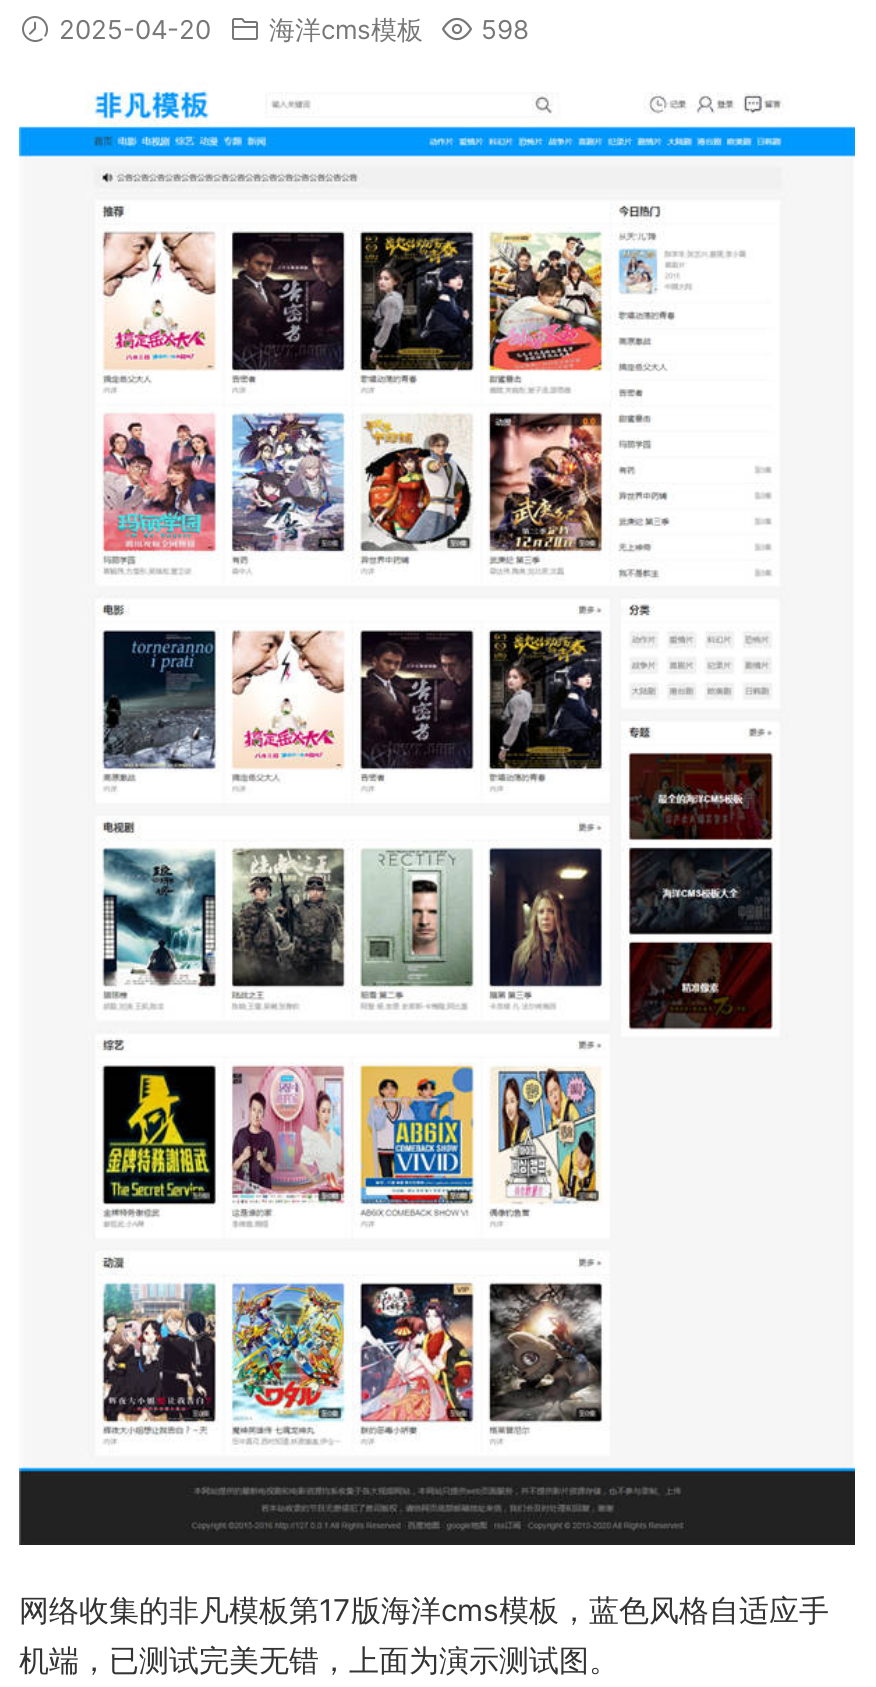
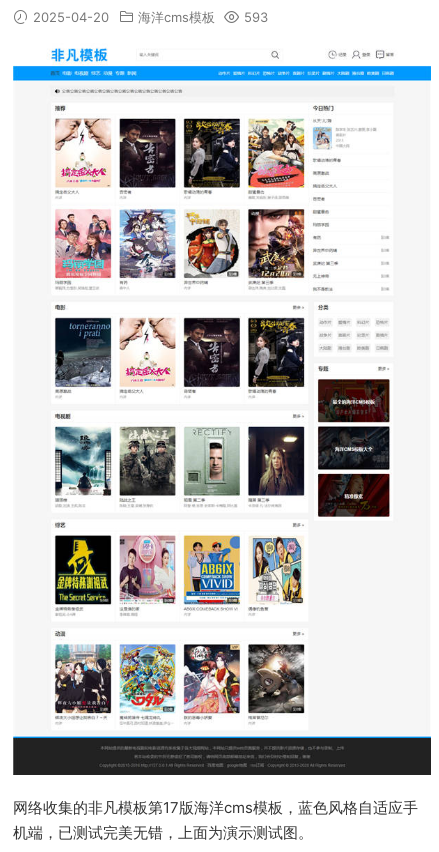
[51,13,529,45] 2025-04-20 海洋cms模板 598 -> [29,9,268,25] 2025-04-20 海洋cms模板 593

